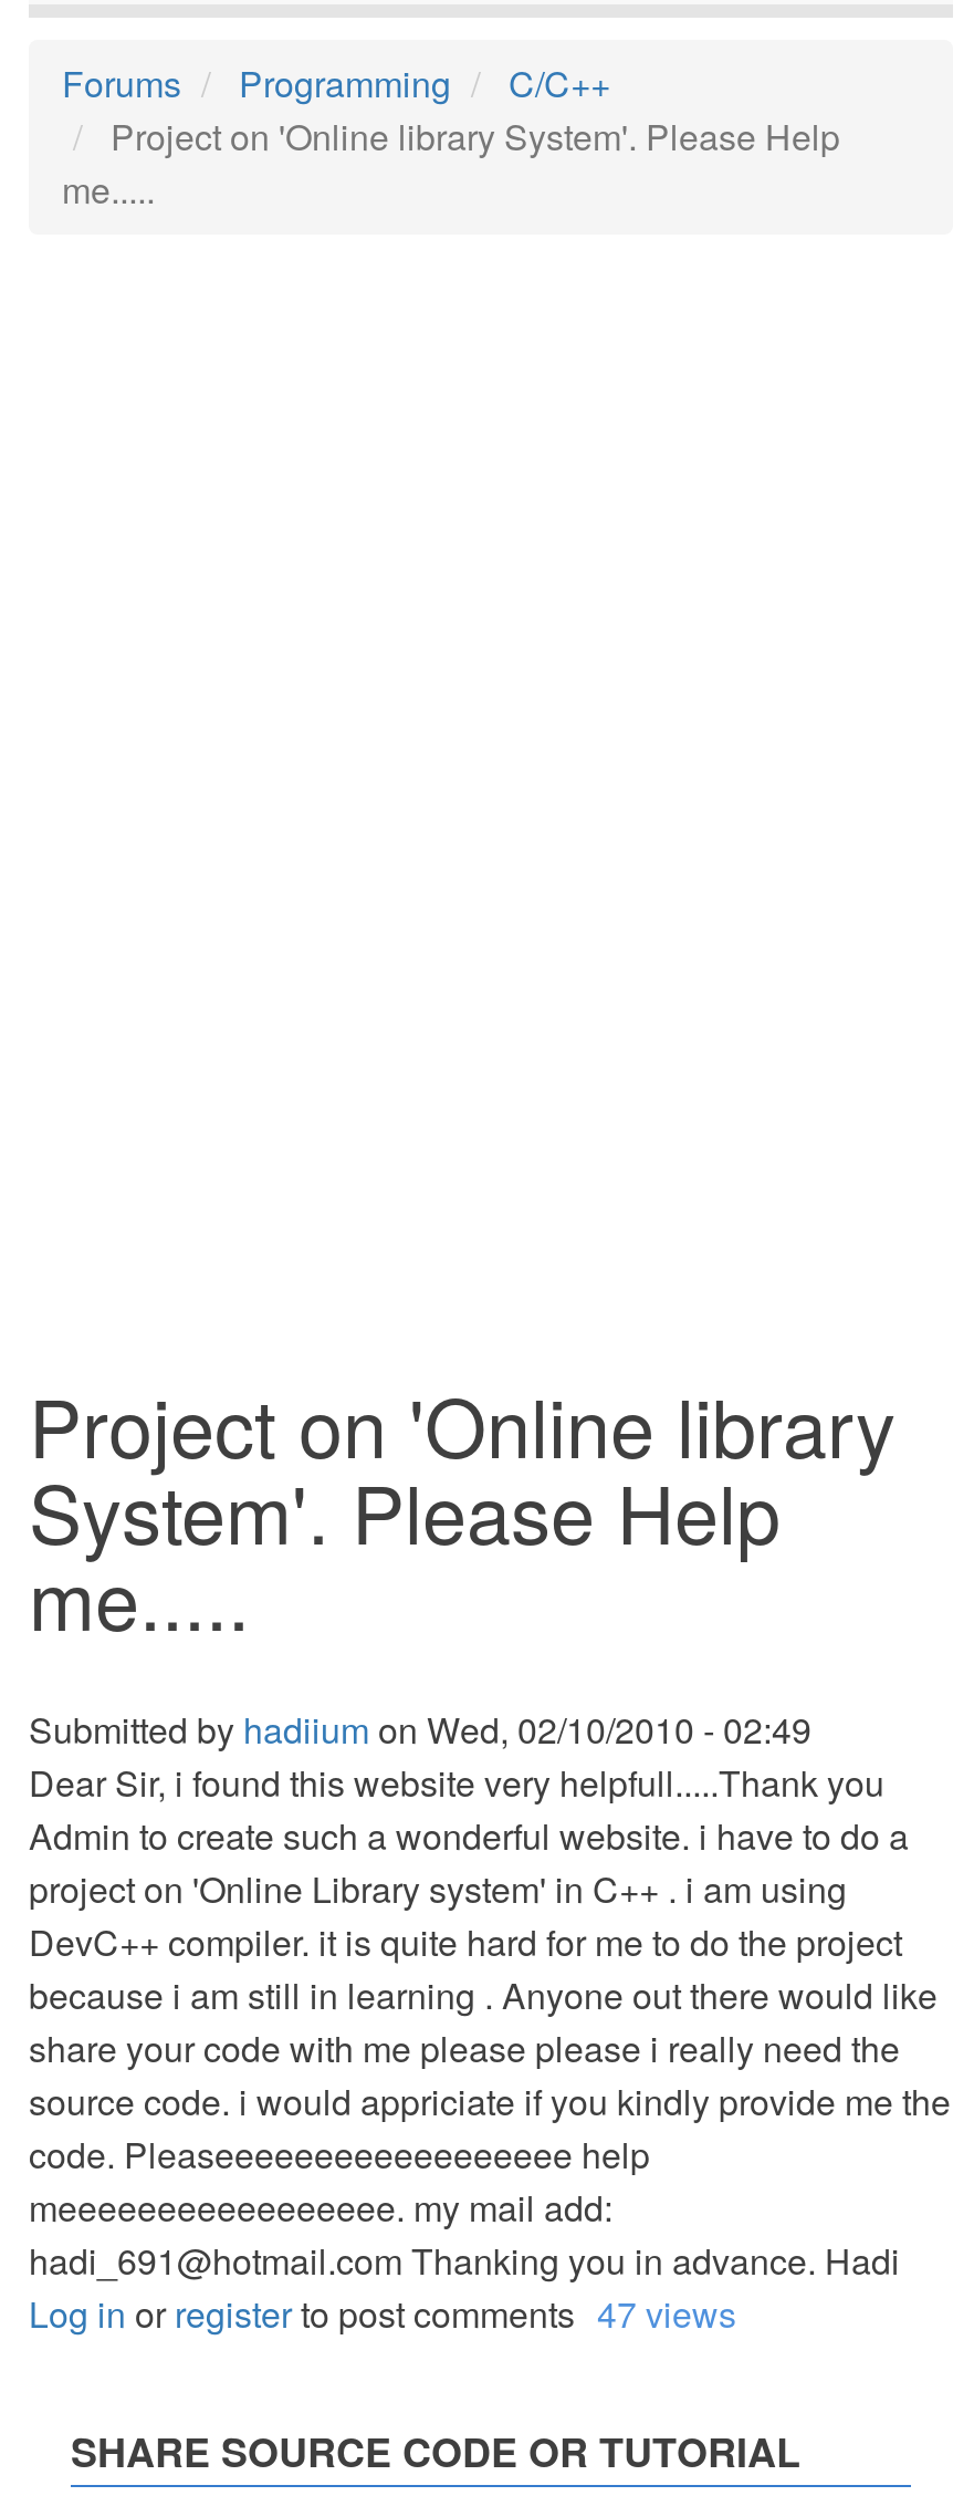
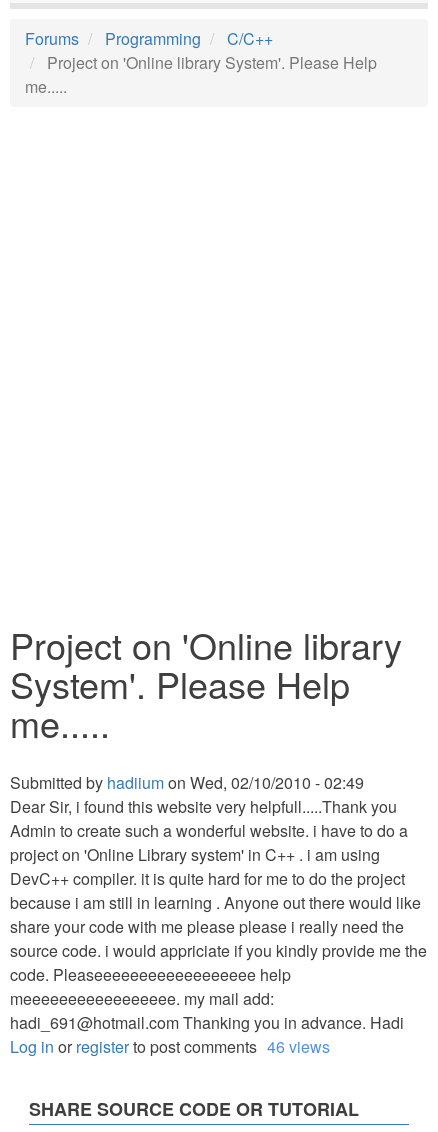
[29,2288,736,2339] Log in or register to post comments 47 views -> [10,1035,330,1058] Log in or register to post comments 46 views

